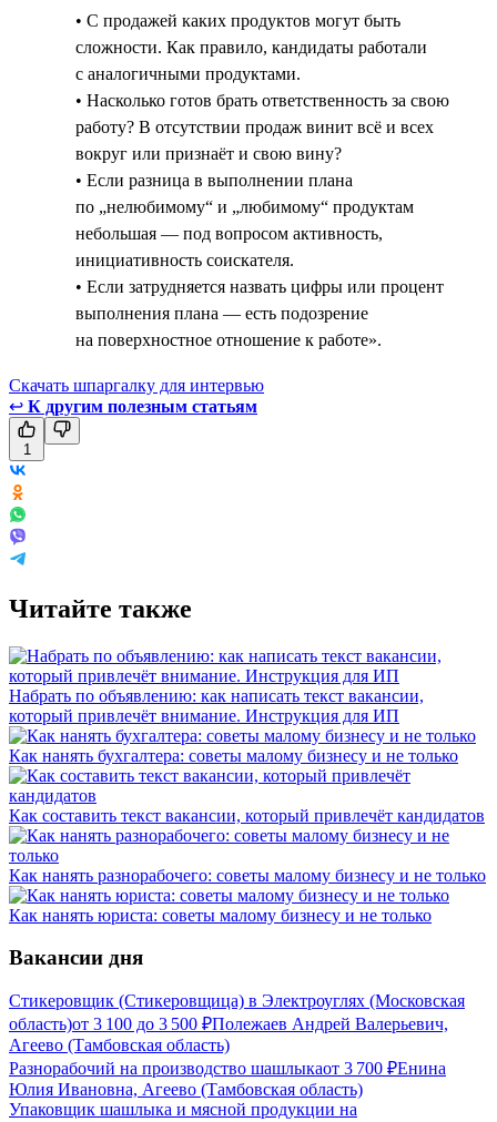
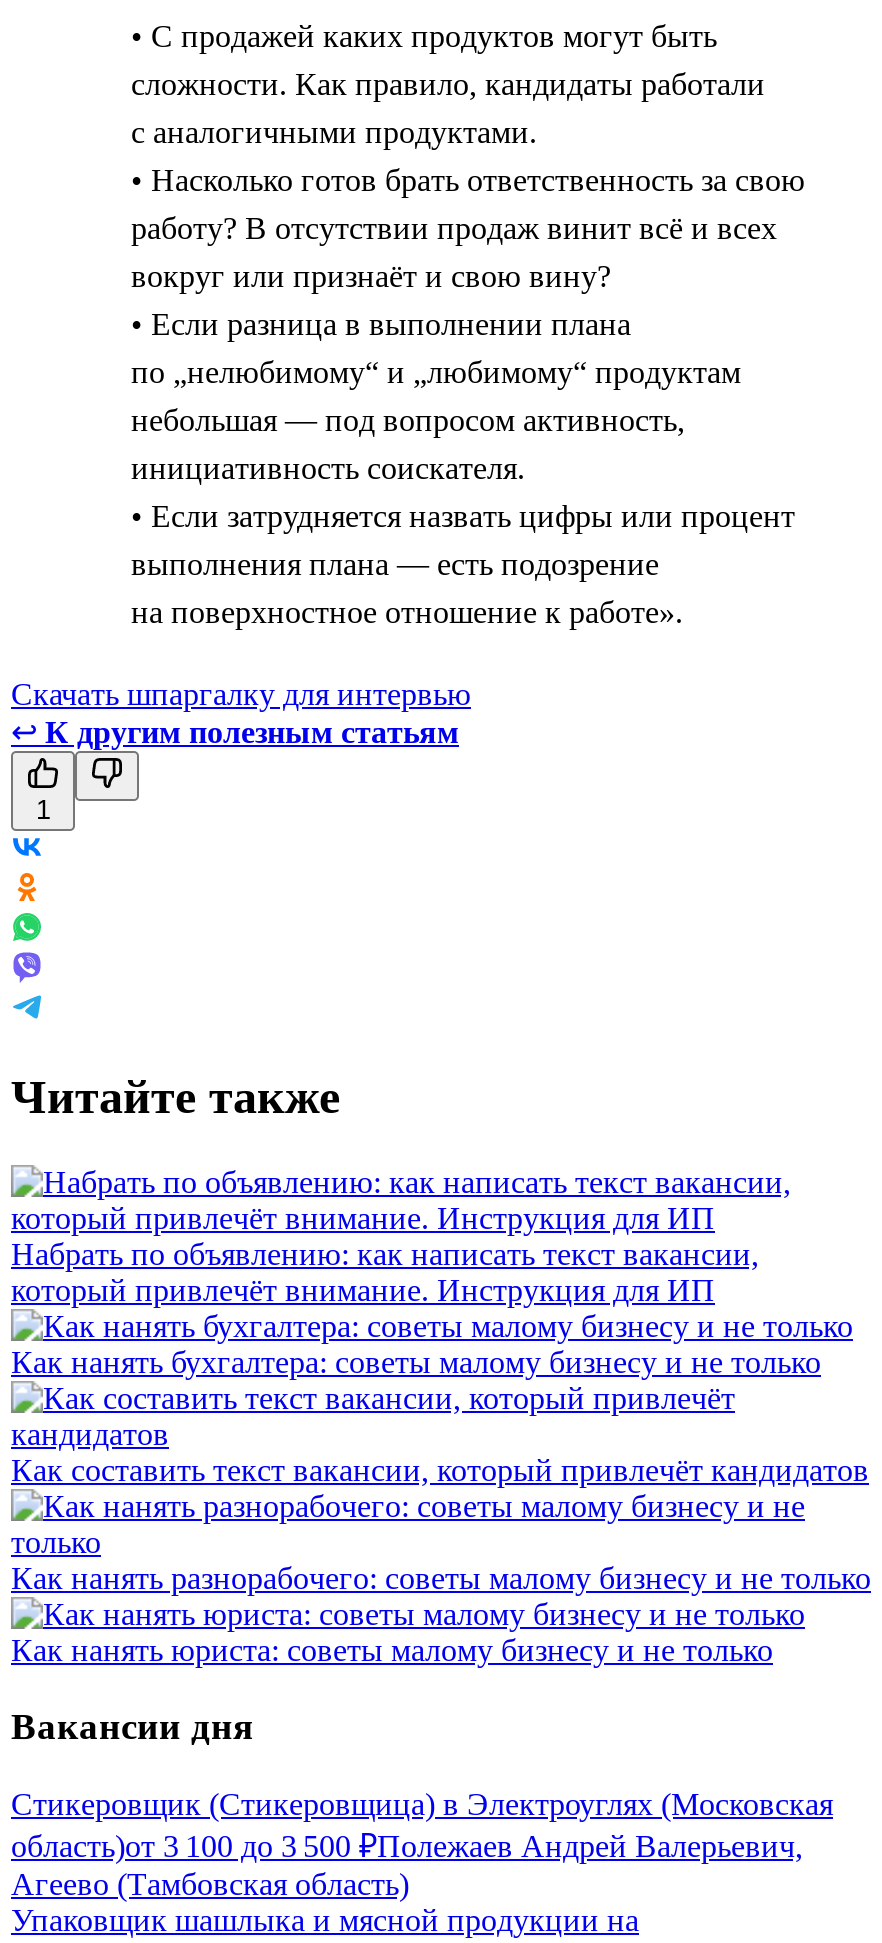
[9,1059,446,1099] Разнорабочий на производство шашлыкаот 3 700 ₽Енина | Юлия Ивановна, Агеево (Тамбовская область) -> none

